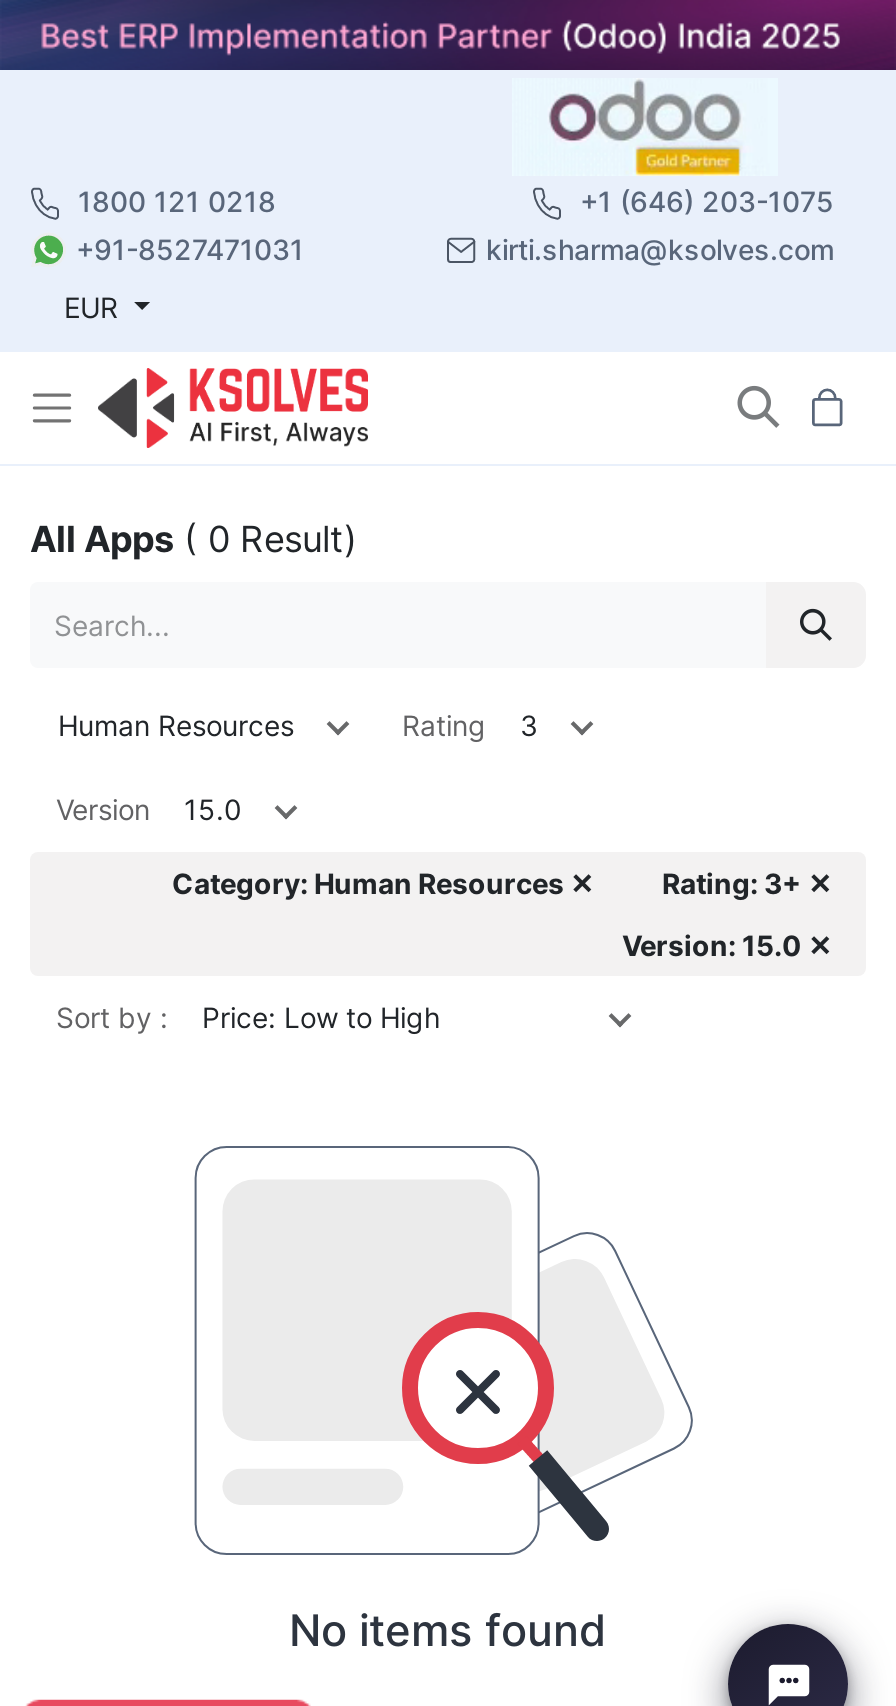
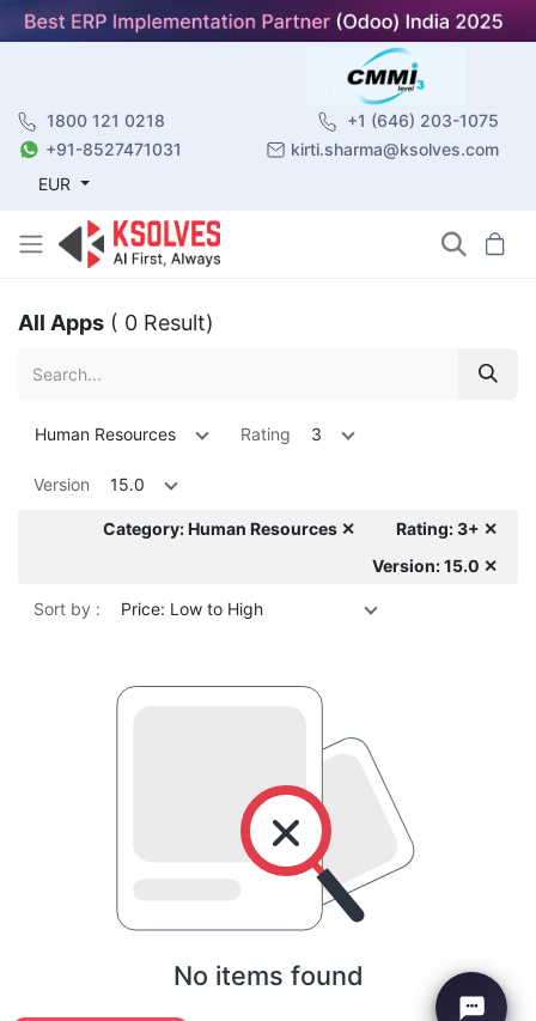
[548,80,742,178] [image] -> [329,47,443,107] [image]

